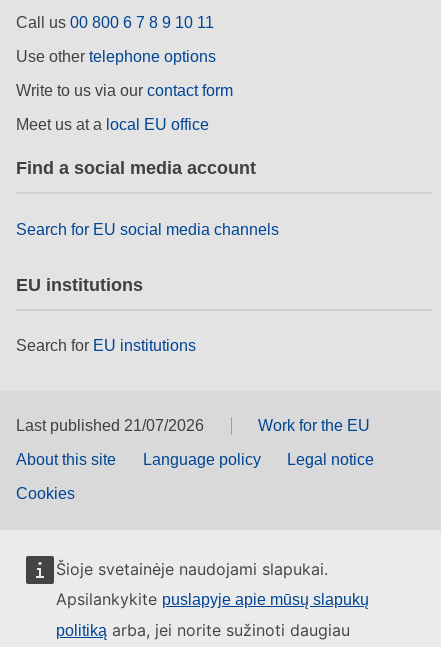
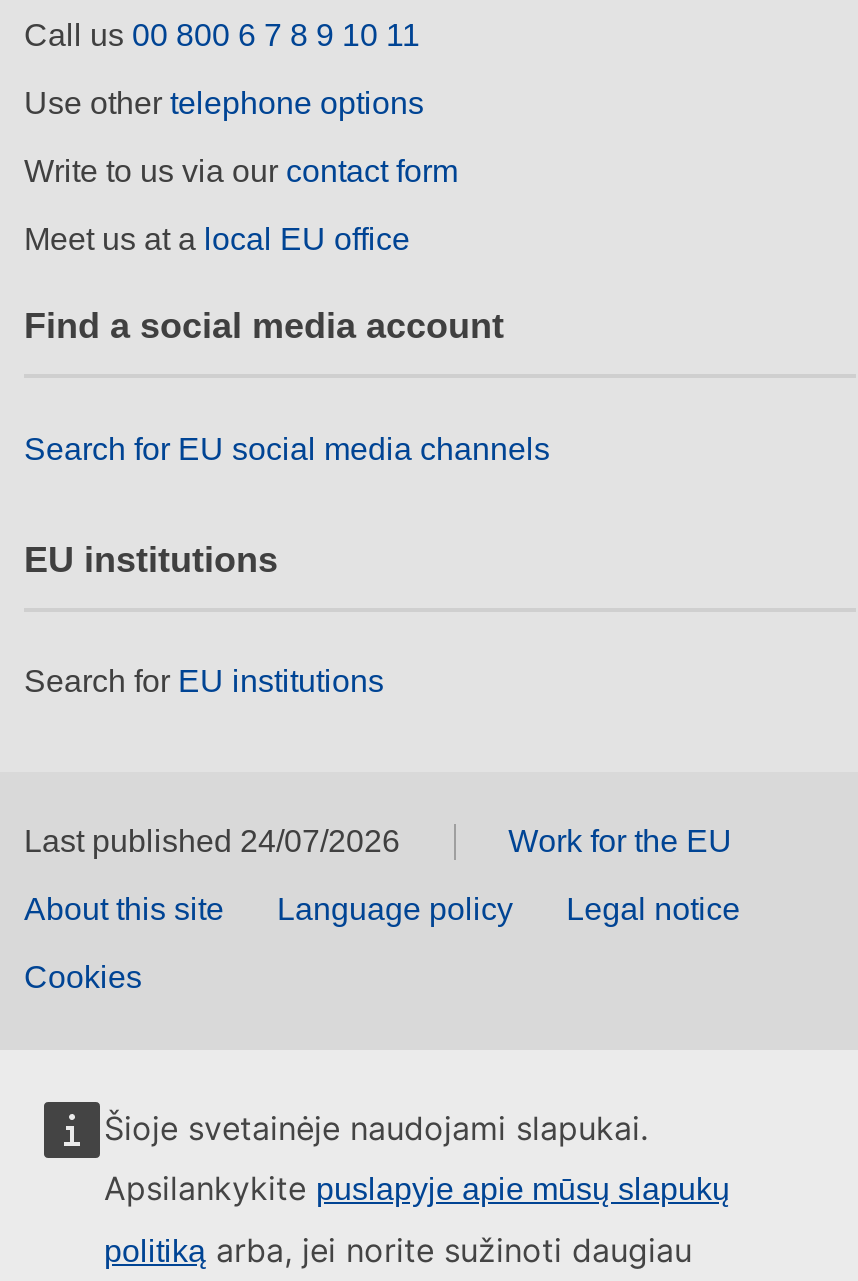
[16,417,204,434] Last published 21/07/2026 -> [24,825,400,859] Last published 24/07/2026

